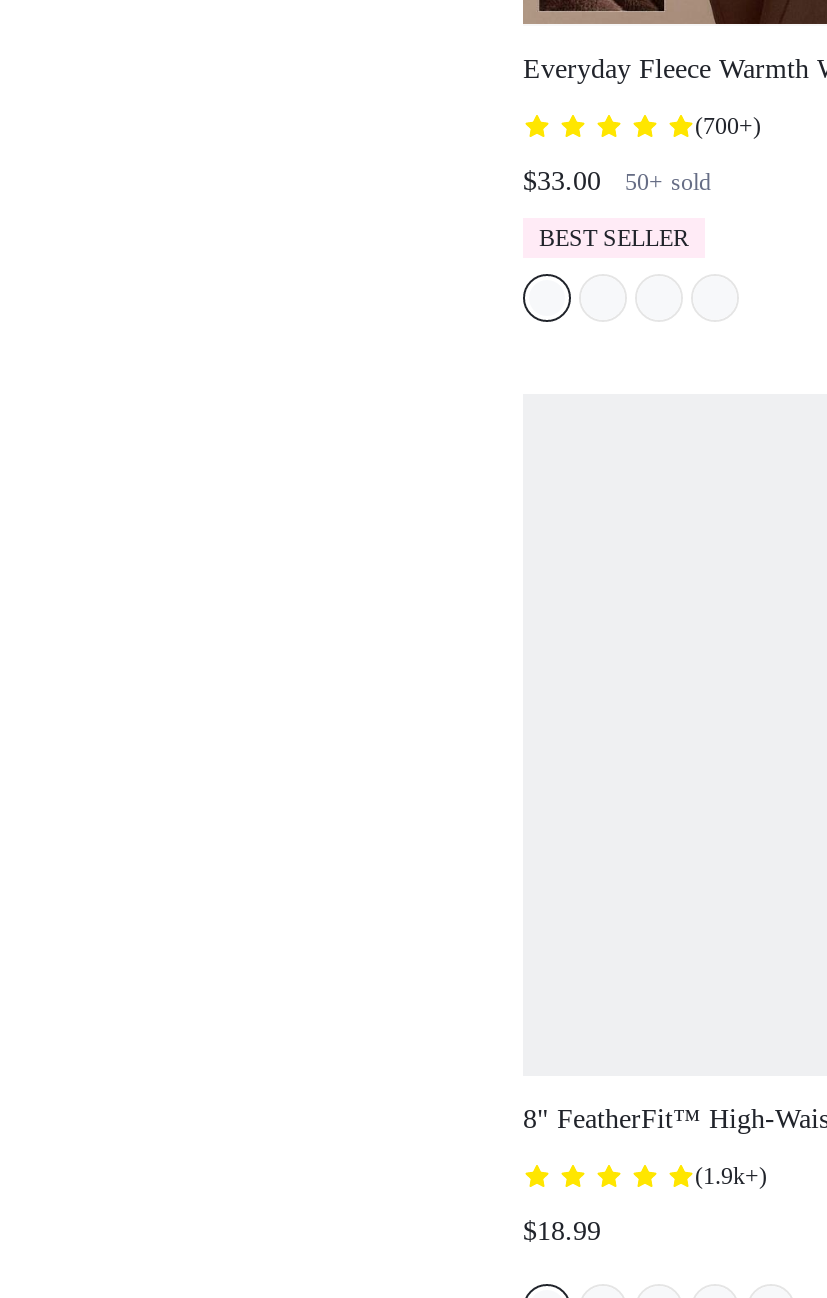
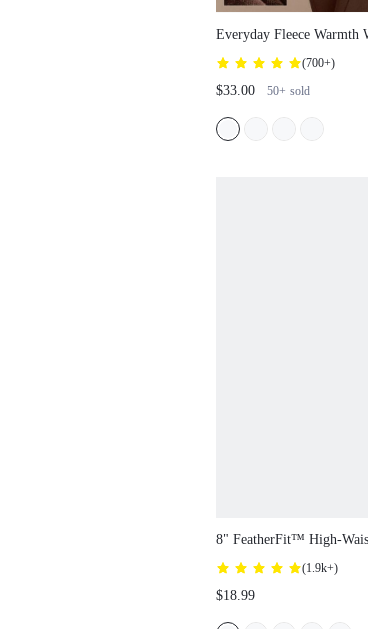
[539,223,689,251] BEST SELLER -> none

